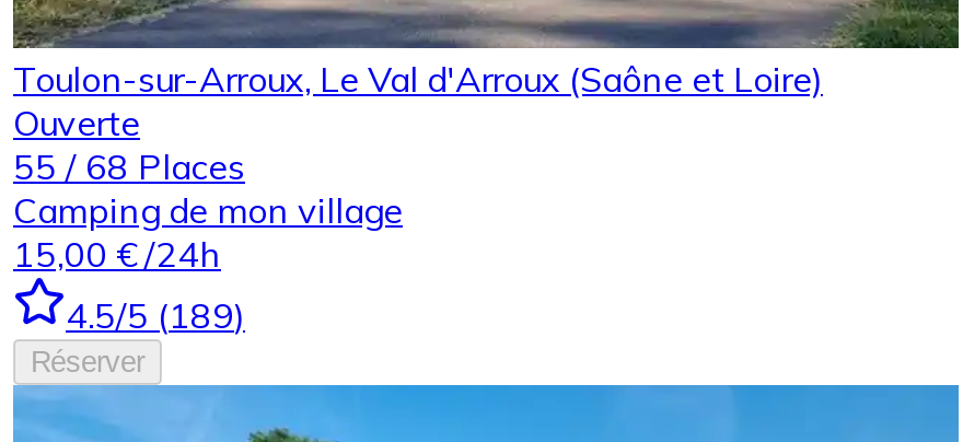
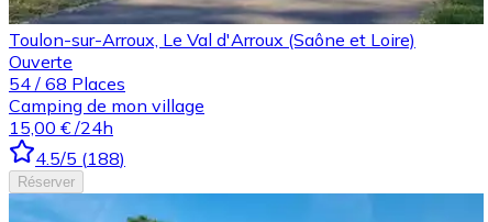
[13,144,245,188] 55 / 68 Places -> [9,72,125,94] 54 / 68 Places
[66,293,245,337] 4.5/5 (189) -> [35,147,125,169] 4.5/5 (188)

